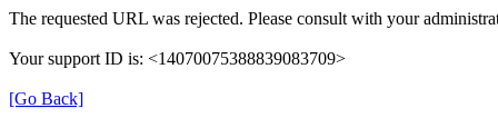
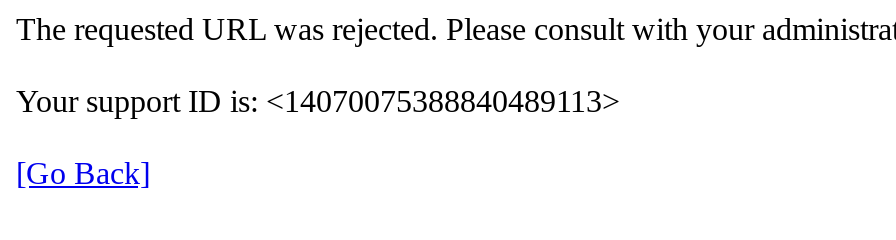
[9,49,346,68] Your support ID is: <14070075388839083709> -> [16,84,620,118] Your support ID is: <14070075388840489113>

